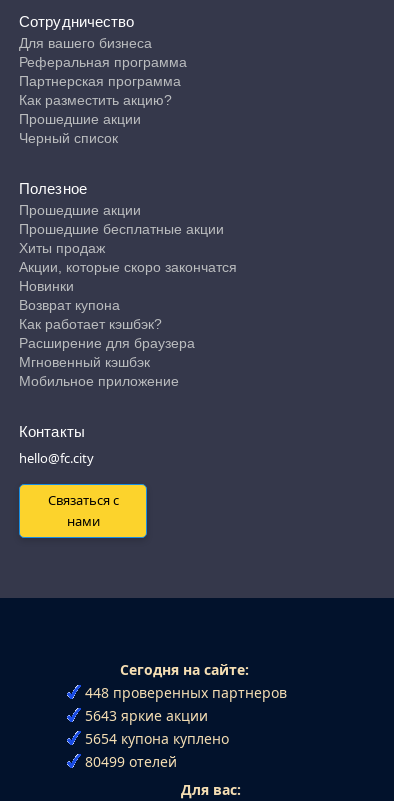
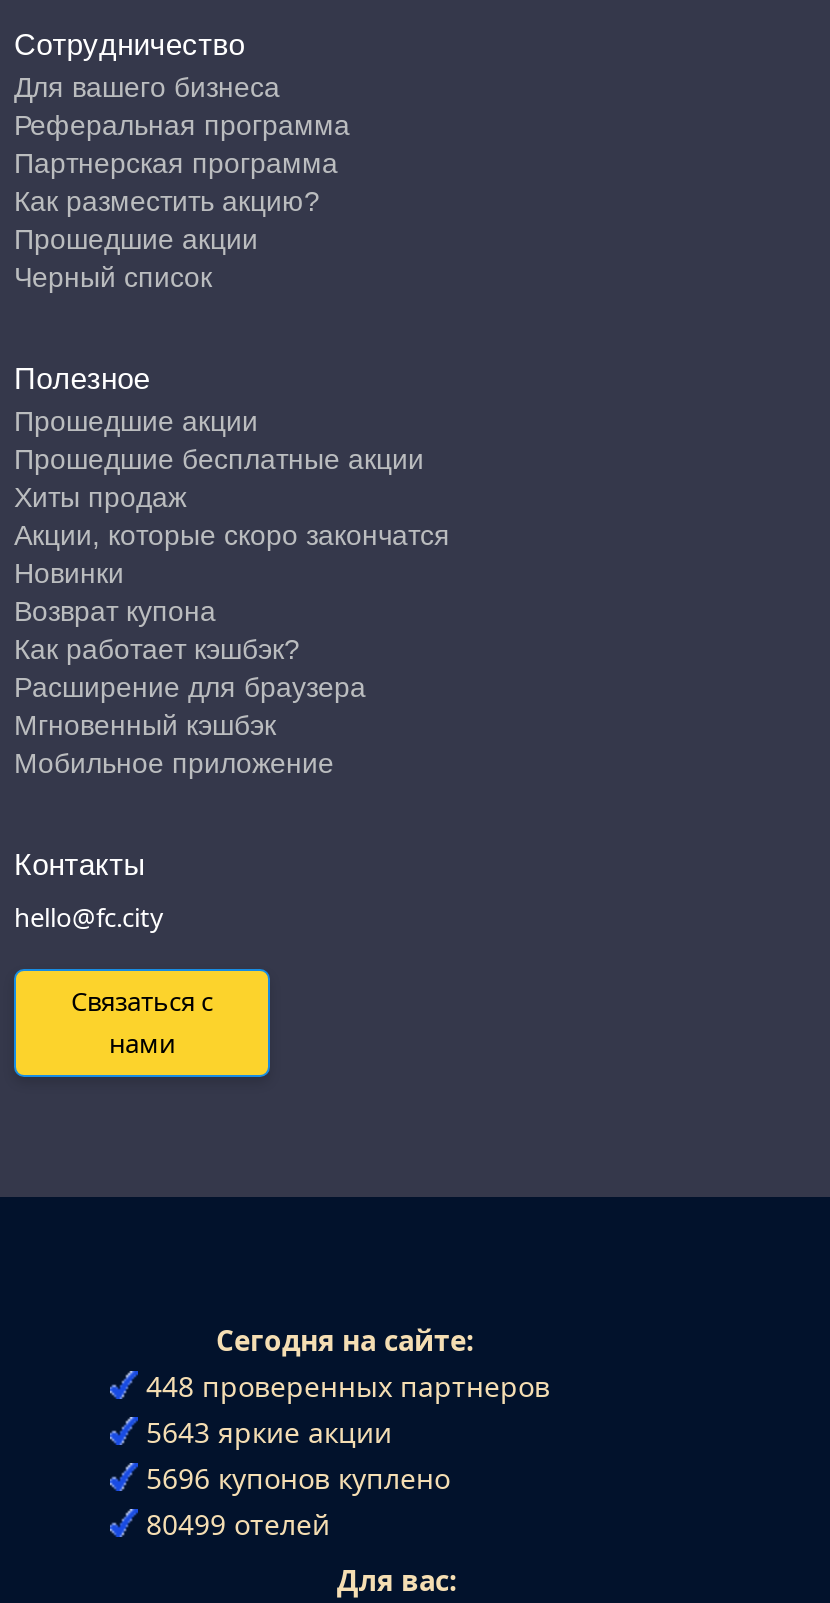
[85,729,229,748] 5654 купона куплено -> [146,1458,450,1496] 5696 купонов куплено

